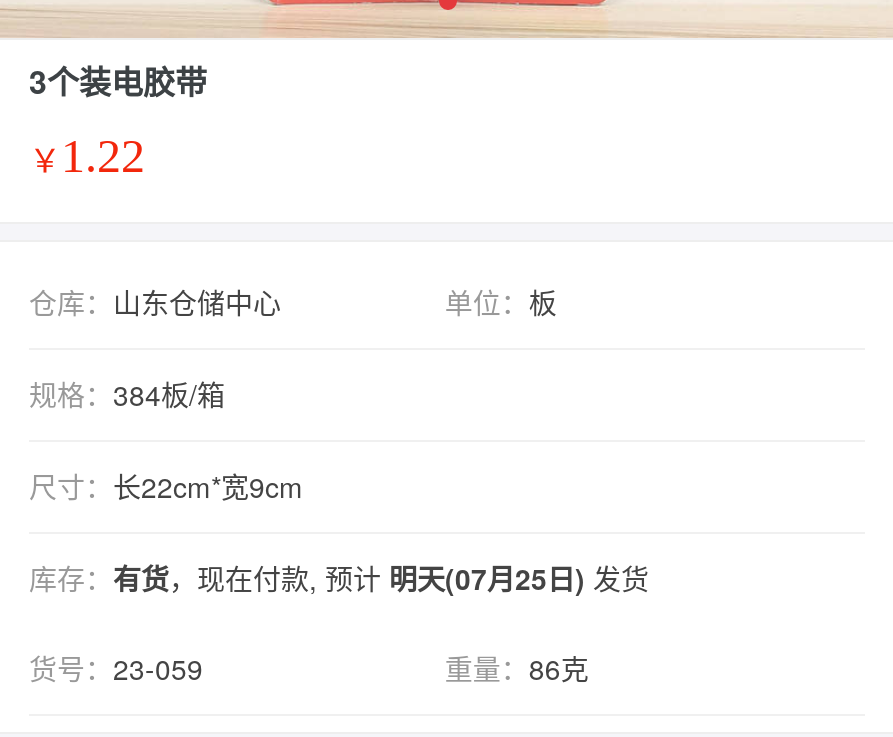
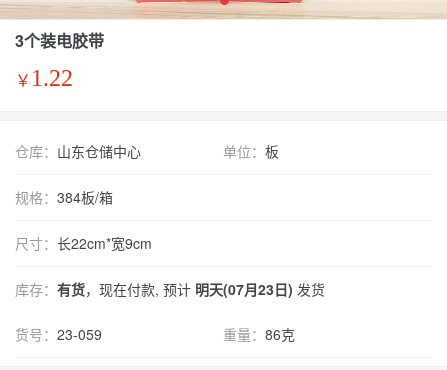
[29,558,649,598] 库存：有货，现在付款, 预计明天(07月25日)发货 -> [15,279,325,299] 库存：有货，现在付款, 预计明天(07月23日)发货

